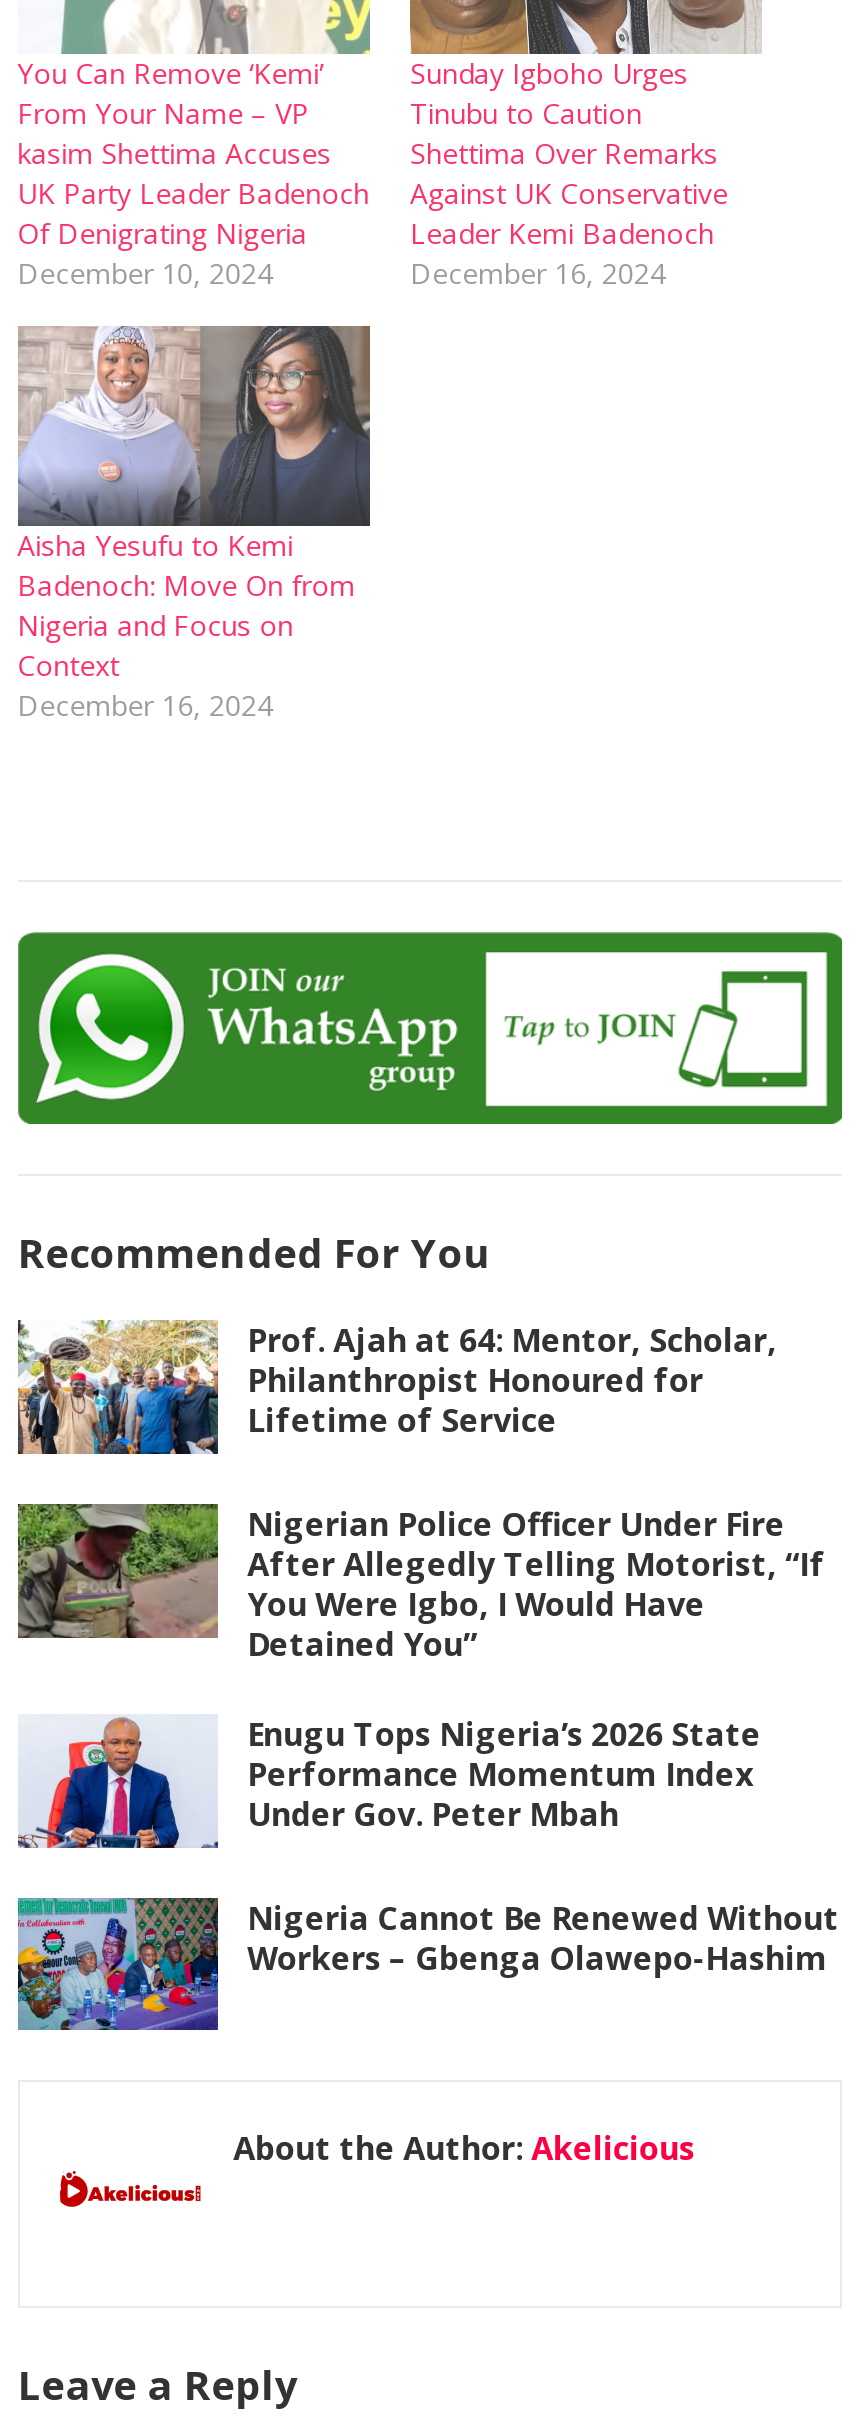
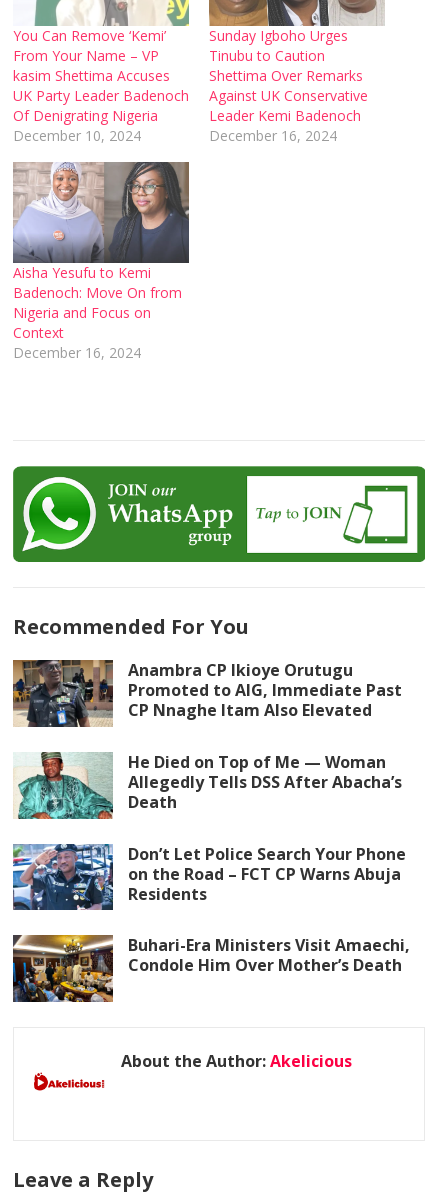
[18,1318,777,1456] [image] | Prof. Ajah at 64: Mentor, Scholar, | Philanthropist Honoured for | Lifetime of Service -> [13,659,402,728] [image] | Anambra CP Ikioye Orutugu | Promoted to AIG, Immediate Past | CP Nnaghe Itam Also Elevated
[16,1502,825,1666] [image] | Nigerian Police Officer Under Fire | After Allegedly Telling Motorist, “If | You Were Igbo, I Would Have | Detained You” -> [13,751,402,820] [image] | He Died on Top of Me — Woman | Allegedly Tells DSS After Abacha’s | Death
[18,1712,761,1852] [image] | Enugu Tops Nigeria’s 2026 State | Performance Momentum Index | Under Gov. Peter Mbah -> [12,842,406,912] [image] | Don’t Let Police Search Your Phone | on the Road – FCT CP Warns Abuja | Residents
[16,1895,839,2034] [image] | Nigeria Cannot Be Renewed Without | Workers – Gbenga Olawepo-Hashim -> [12,934,410,1003] [image] | Buhari-Era Ministers Visit Amaechi, | Condole Him Over Mother’s Death

